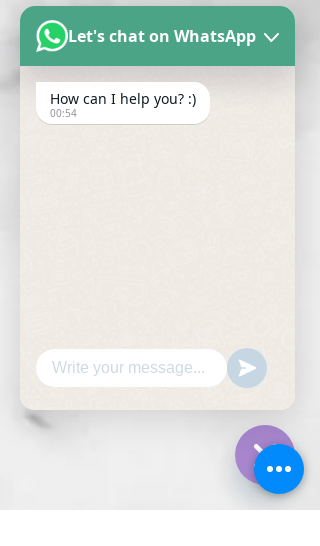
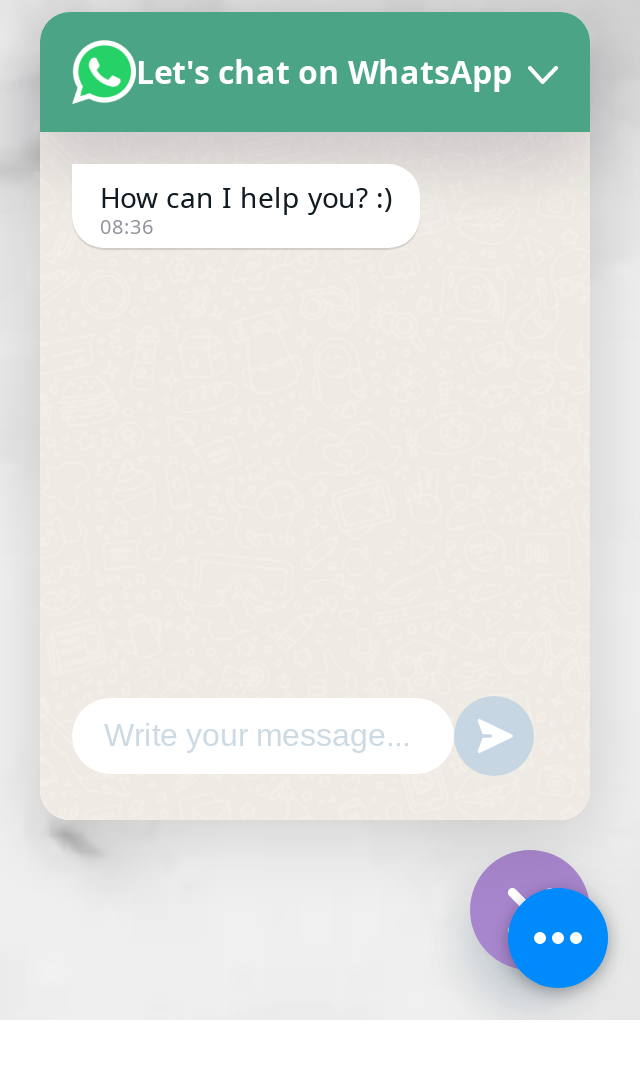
[50,106,77,120] 00:54 -> [100,212,154,240] 08:36

